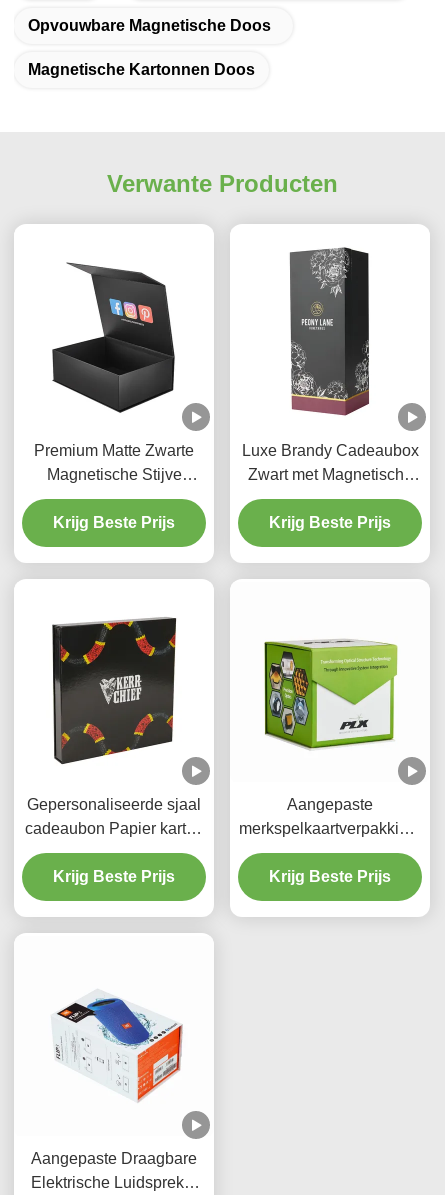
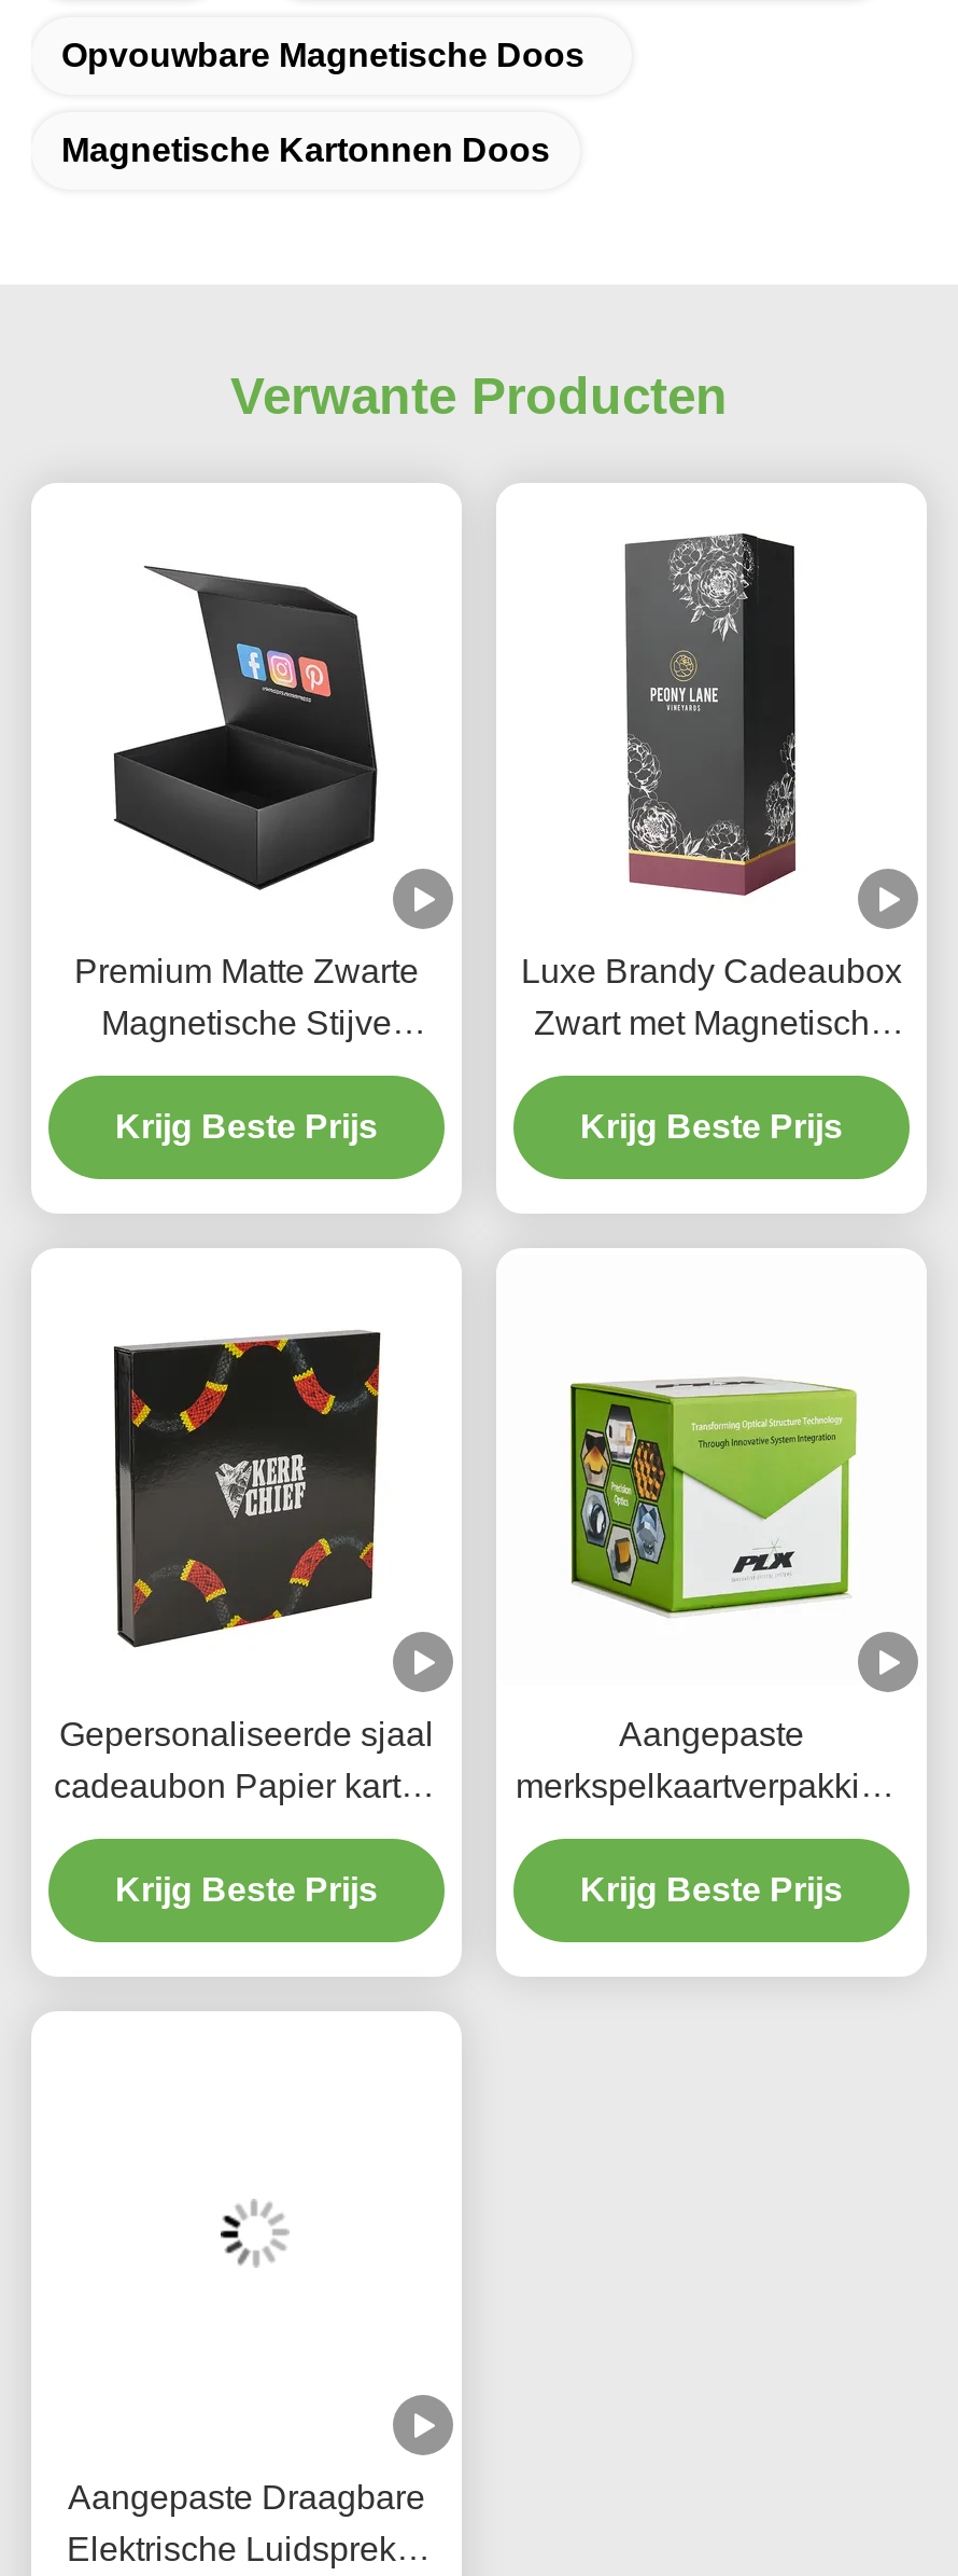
[54,994,183,1103] [image] -> none

